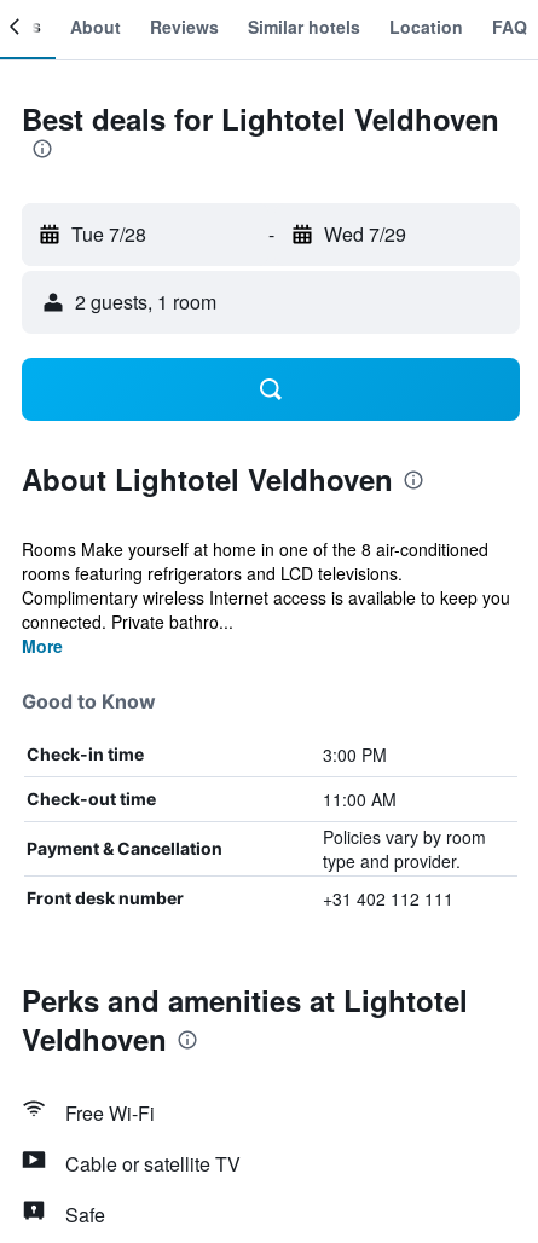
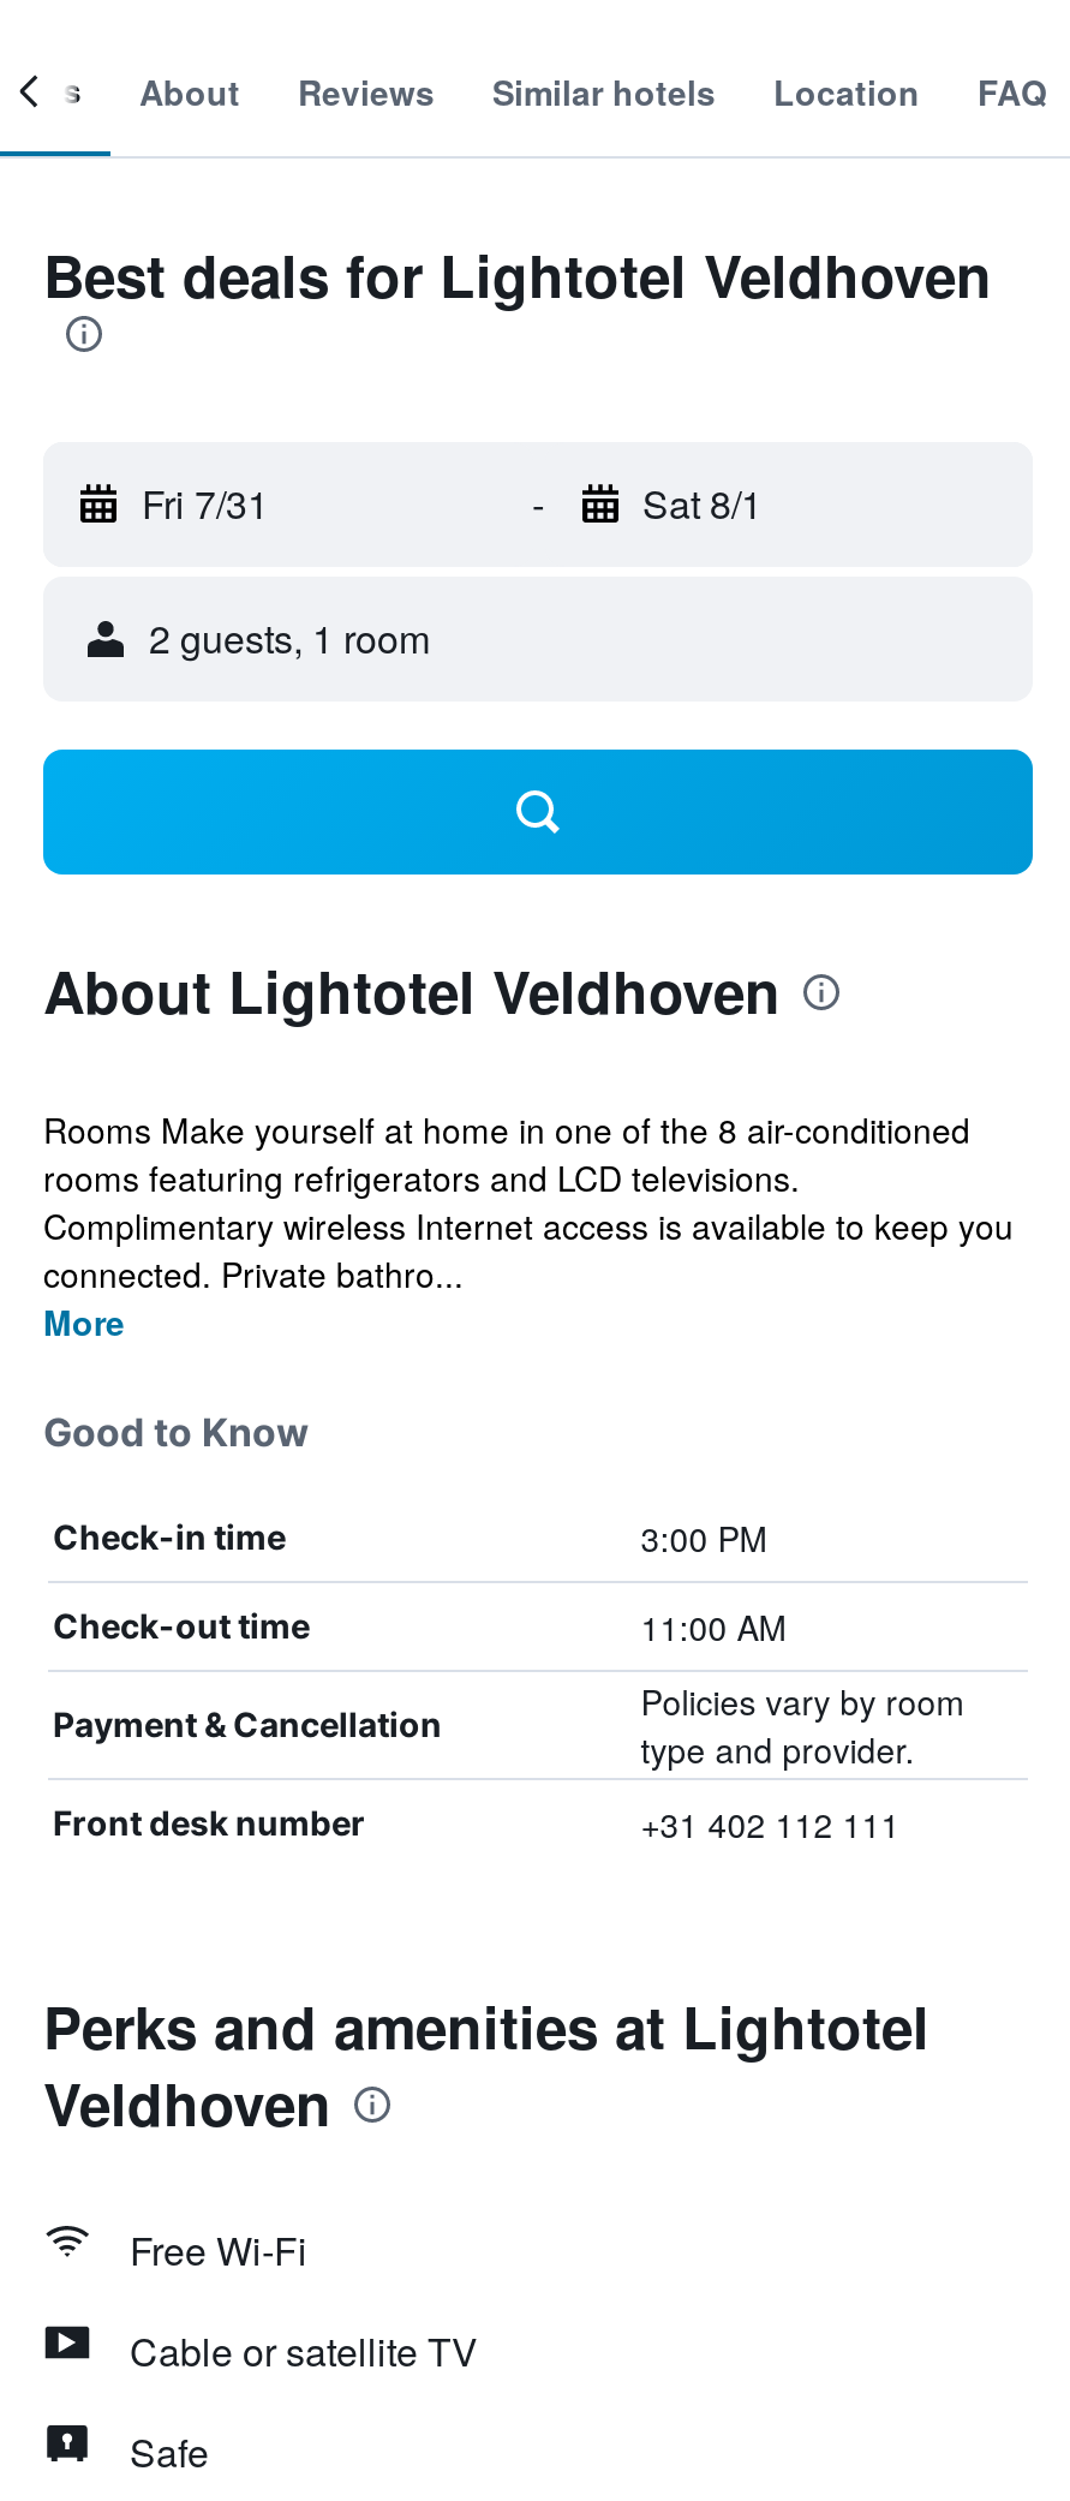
[71,220,146,248] Tue 7/28 -> [142,476,269,531] Fri 7/31
[323,220,406,248] Wed 7/29 -> [642,476,763,531] Sat 8/1

